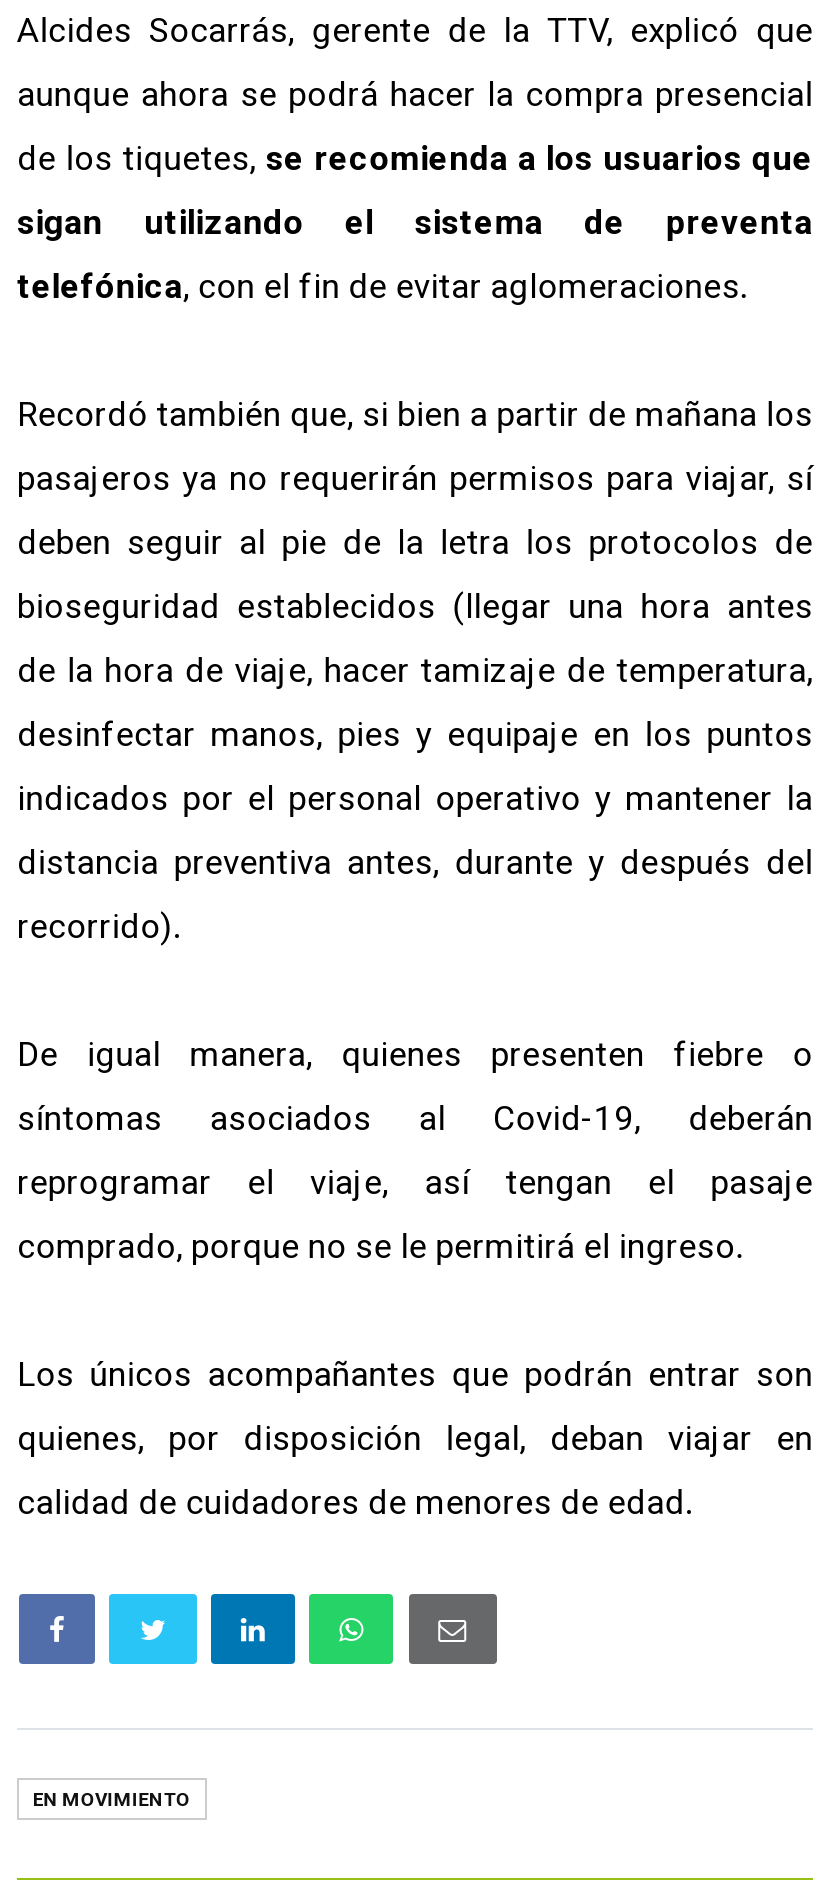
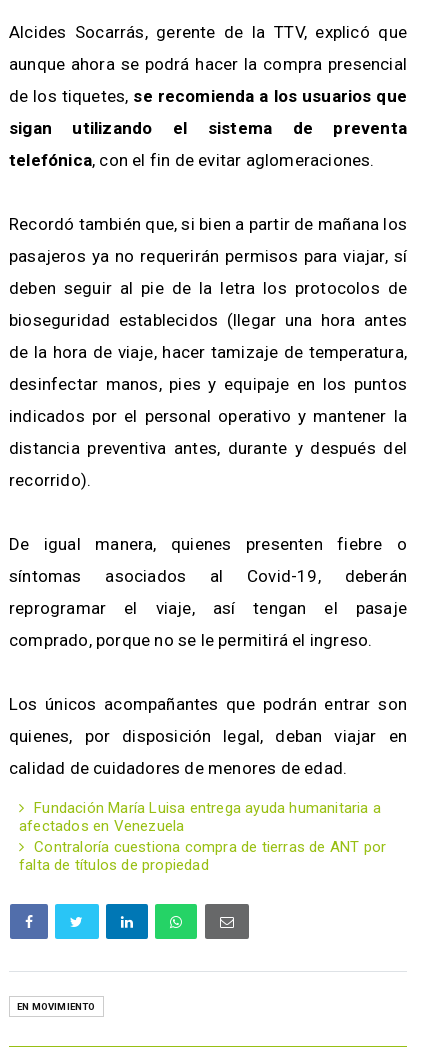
none -> [19,799,386,874] Fundación María Luisa entrega ayuda humanitaria a | afectados en Venezuela | Contraloría cuestiona compra de tierras de ANT por | falta de títulos de propiedad

